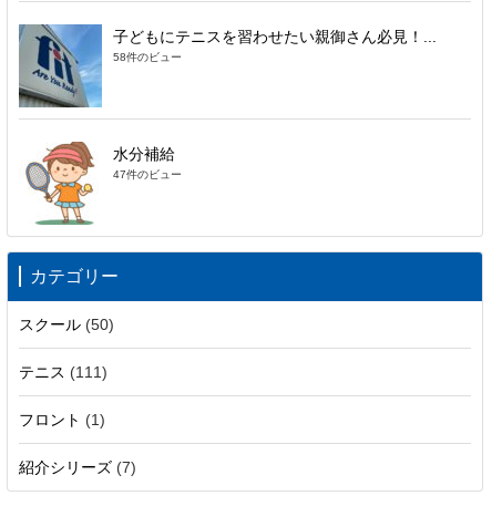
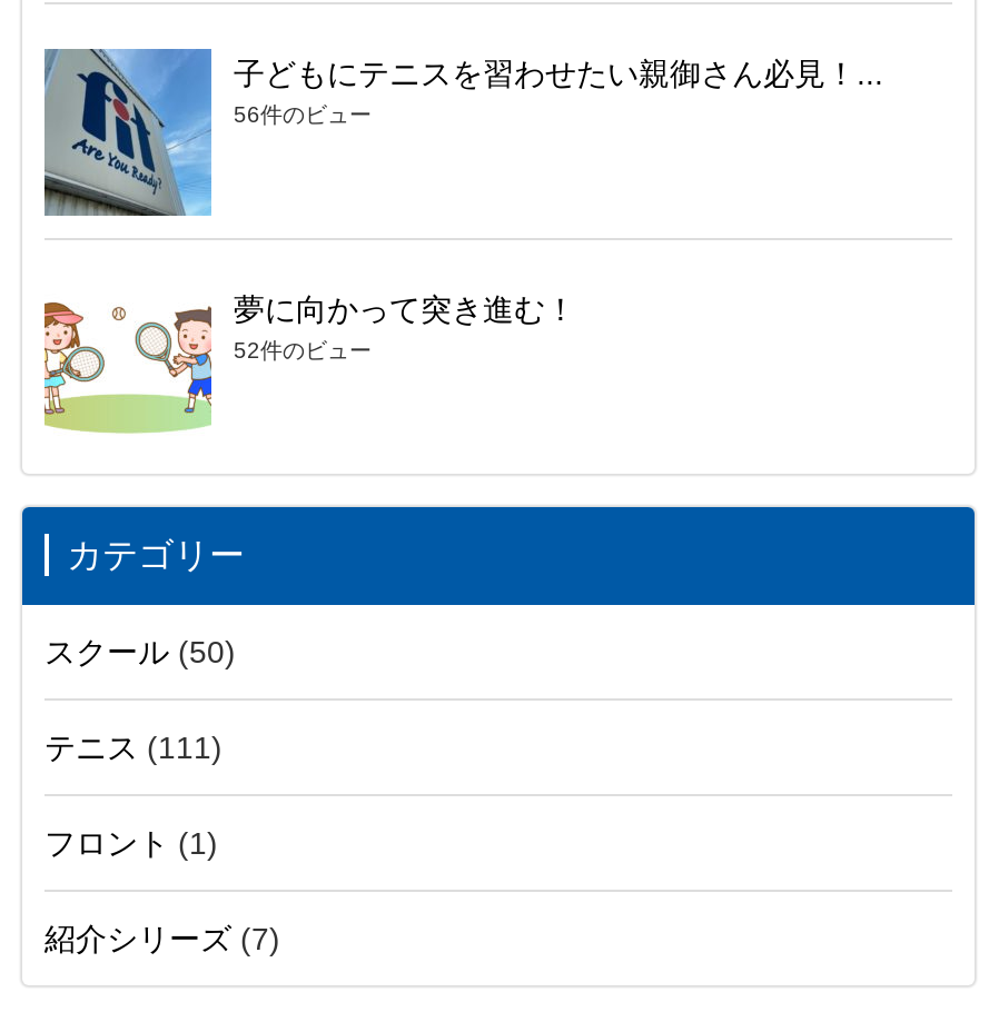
[113,51,182,63] 58件のビュー -> [234,102,372,126] 56件のビュー
[19,141,182,226] [image] | 水分補給 | 47件のビュー -> [42,285,576,452] [image] | 夢に向かって突き進む！ | 52件のビュー

